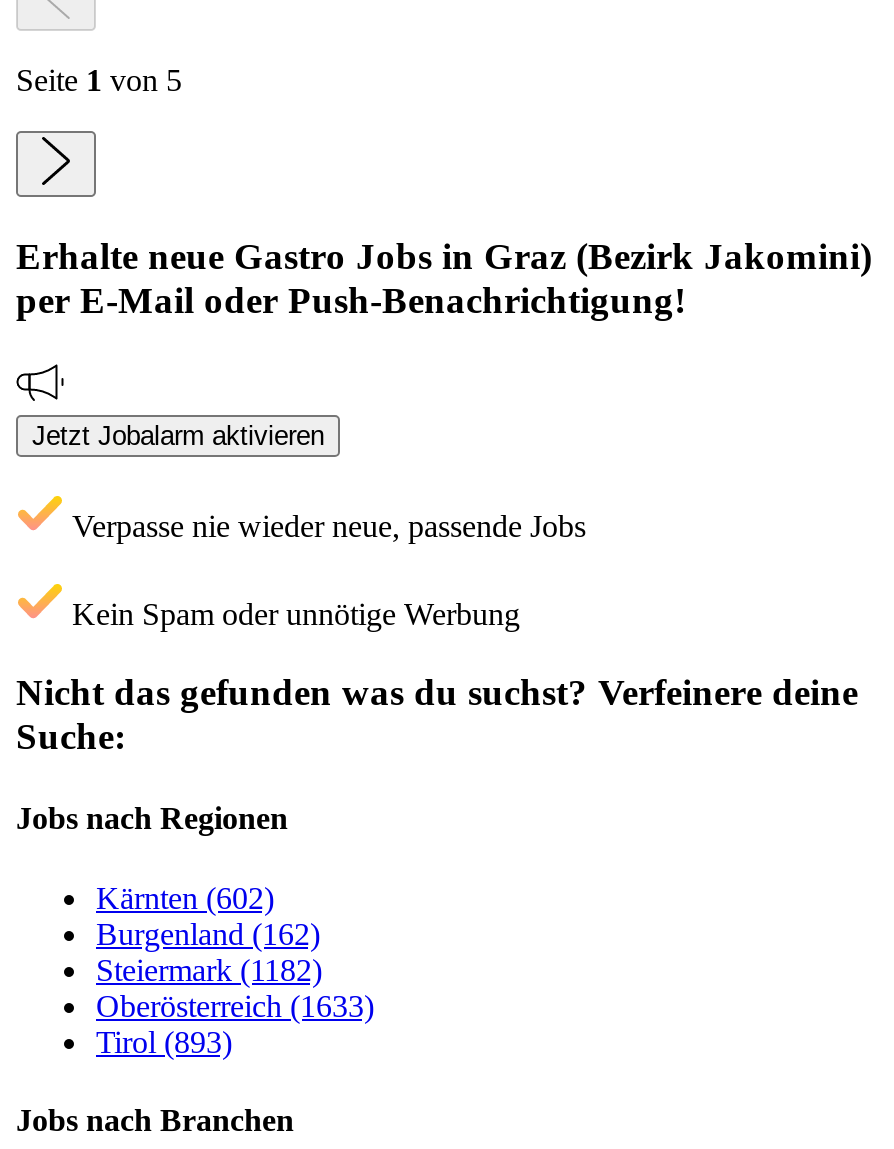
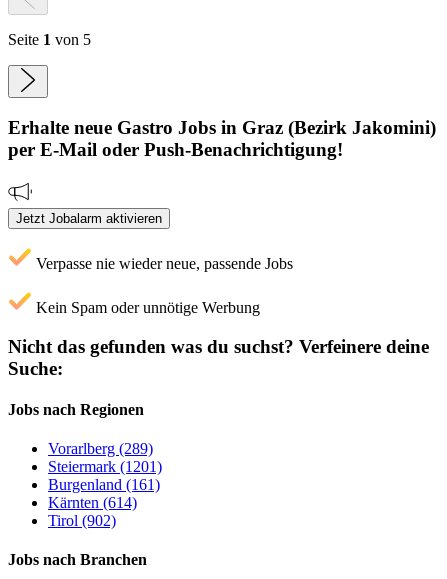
[96,880,374,1058] Kärnten (602) | Burgenland (162) | Steiermark (1182) | Oberösterreich (1633) | Tirol (893) -> [48,440,162,529] Vorarlberg (289) | Steiermark (1201) | Burgenland (161) | Kärnten (614) | Tirol (902)

